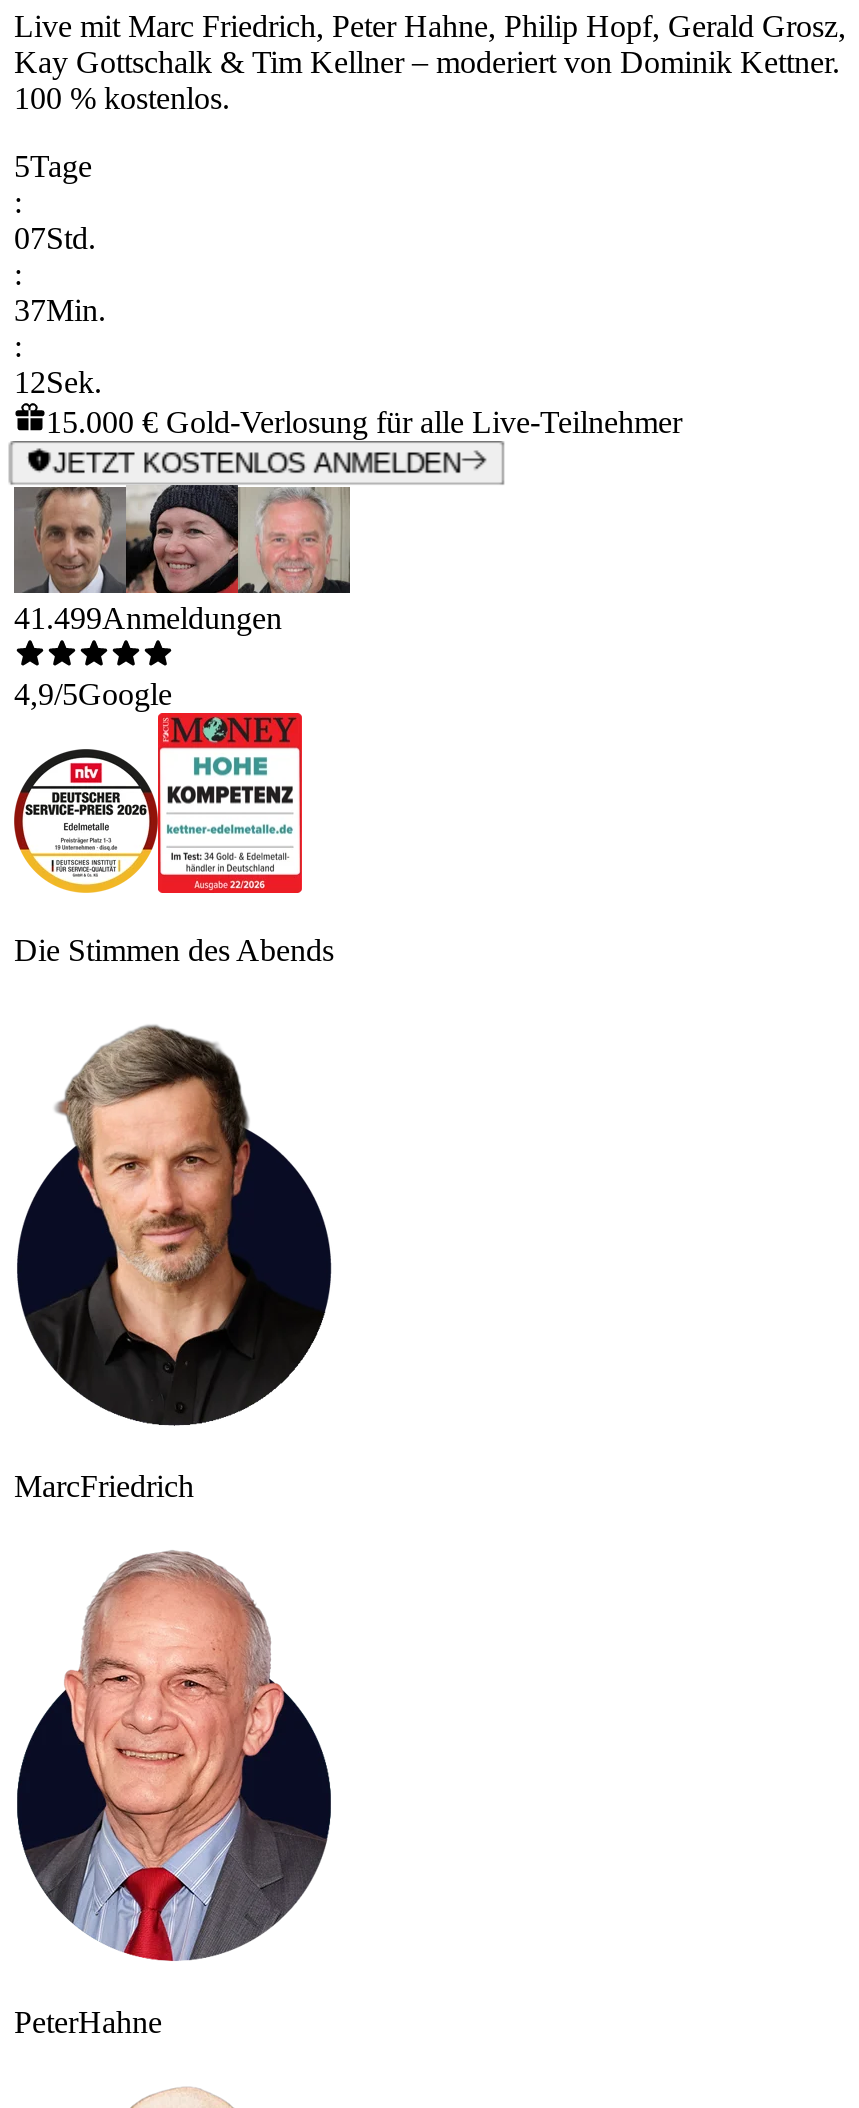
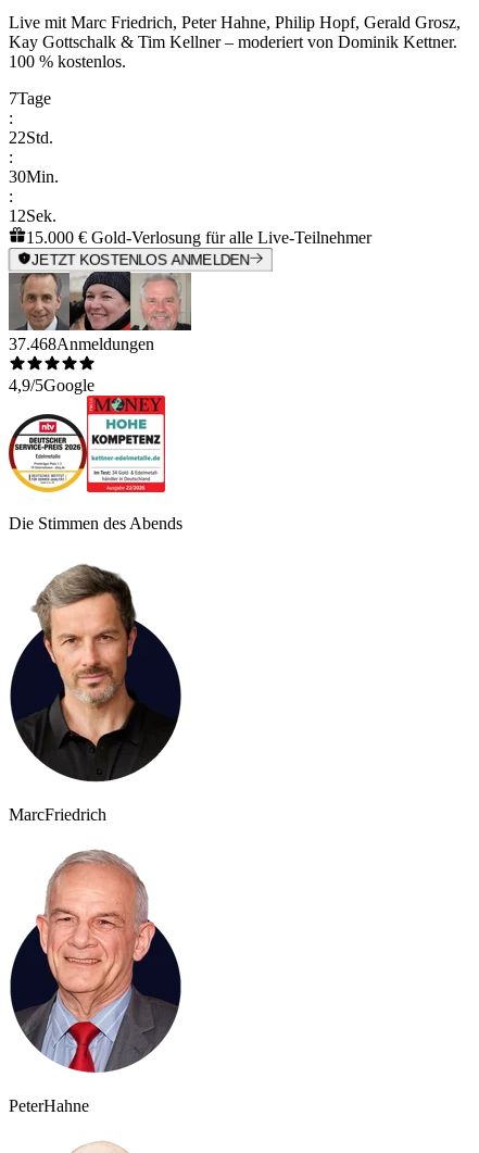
[14,149,92,183] 5Tage -> [9,89,51,108] 7Tage
[14,221,96,255] 07Std. -> [9,128,53,147] 22Std.
[14,293,106,327] 37Min. -> [9,167,59,186] 30Min.
[14,602,282,636] 41.499Anmeldungen -> [9,335,154,354] 37.468Anmeldungen

